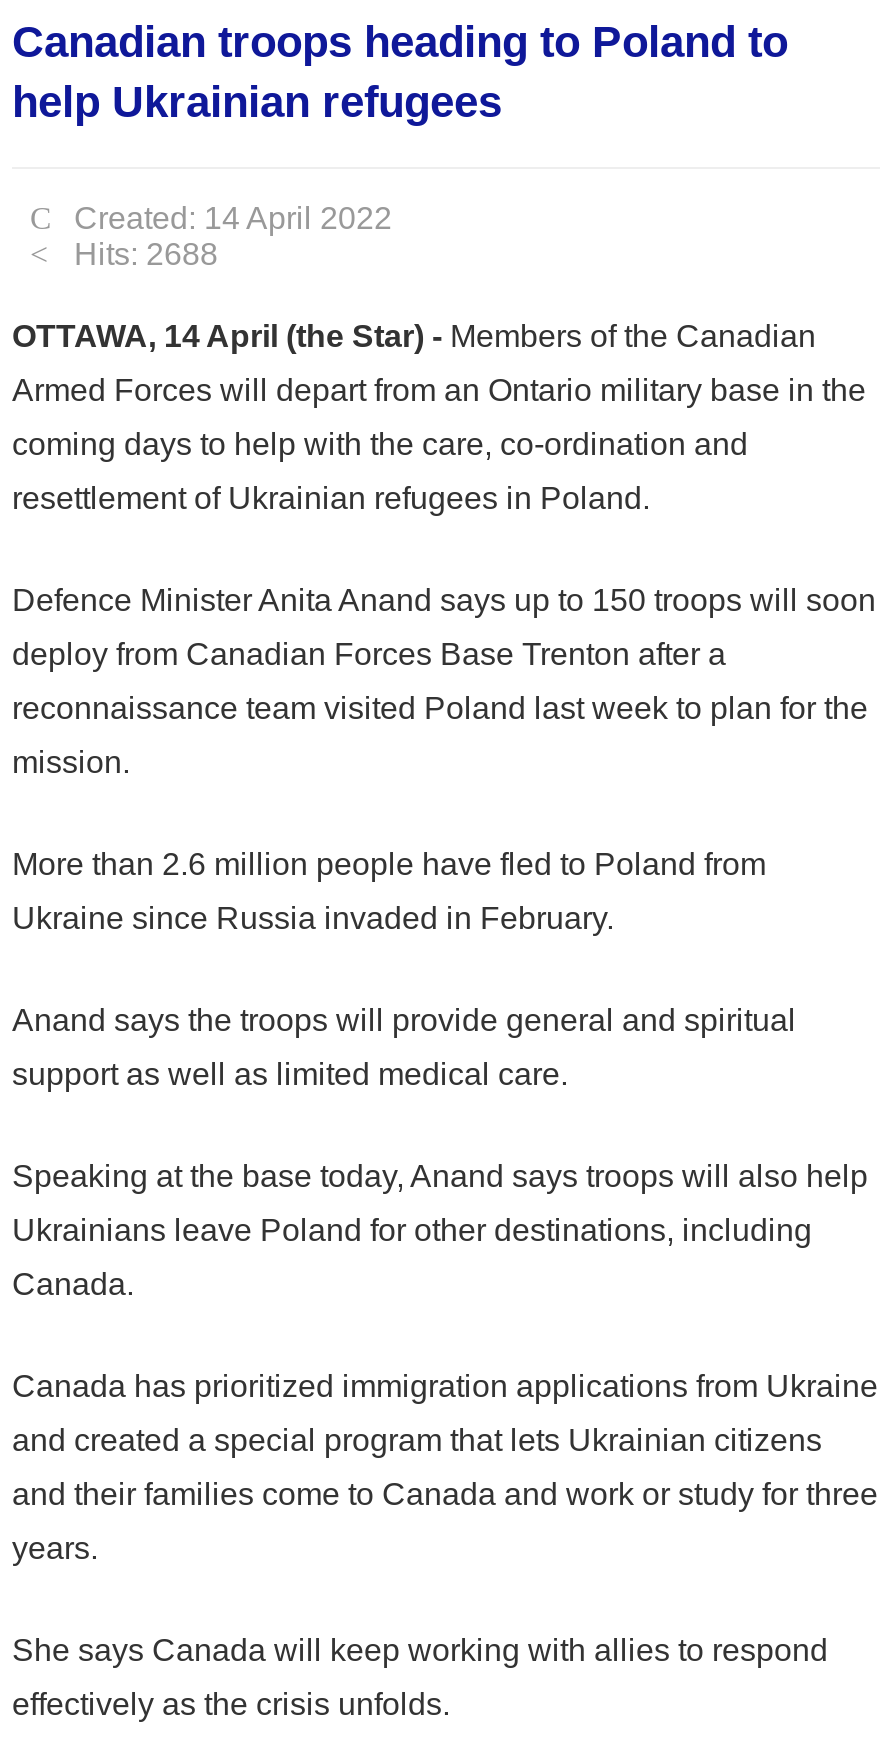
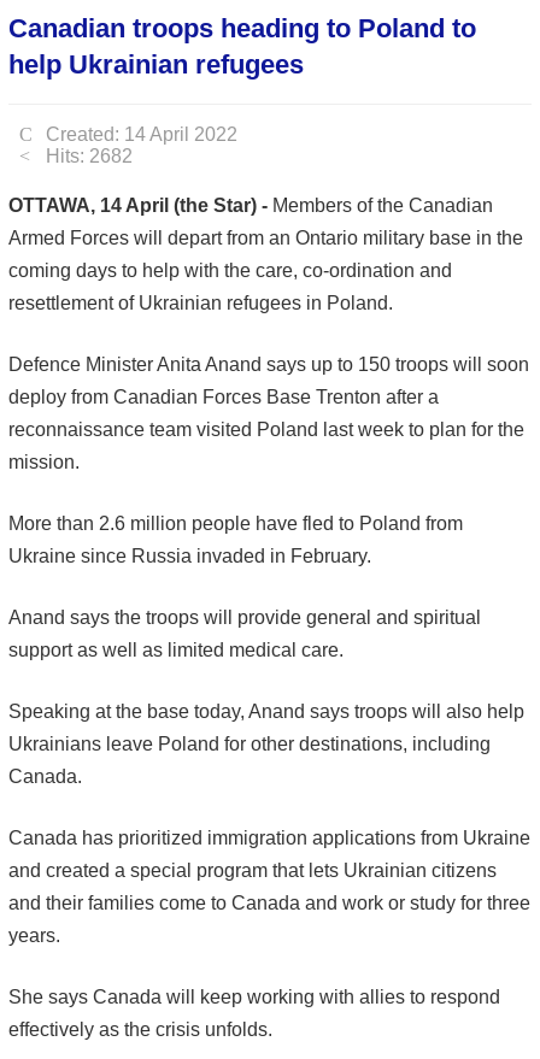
[74,237,218,271] Hits: 2688 -> [46,146,133,166] Hits: 2682

